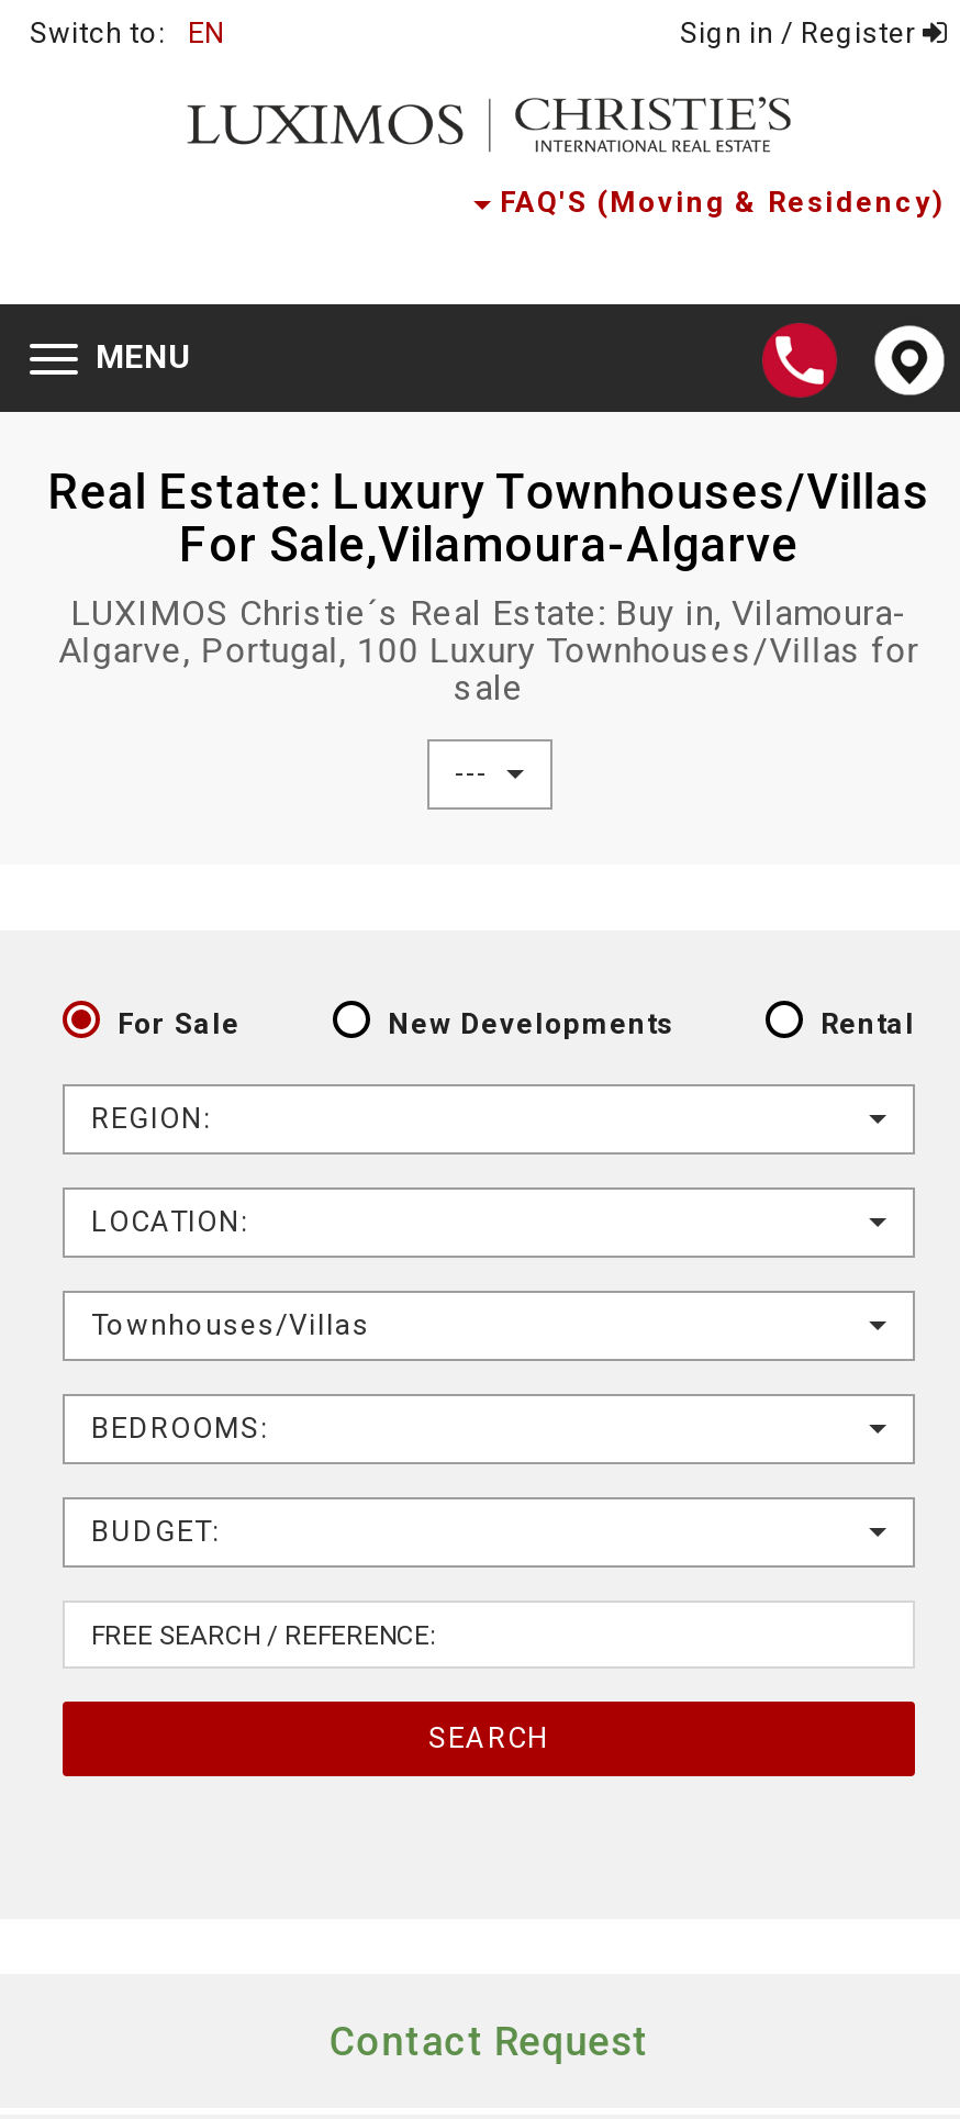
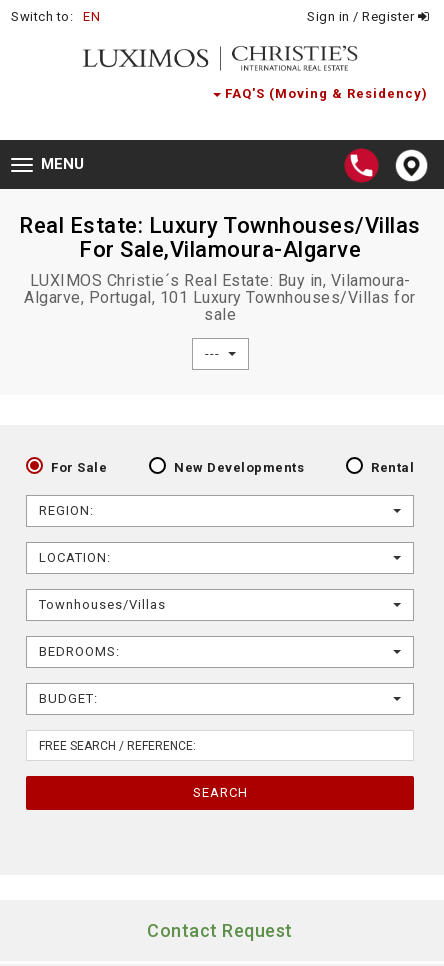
[59,630,919,672] Algarve, Portugal, 100 Luxury Townhouses/Villas for -> [24,288,416,307] Algarve, Portugal, 101 Luxury Townhouses/Villas for

